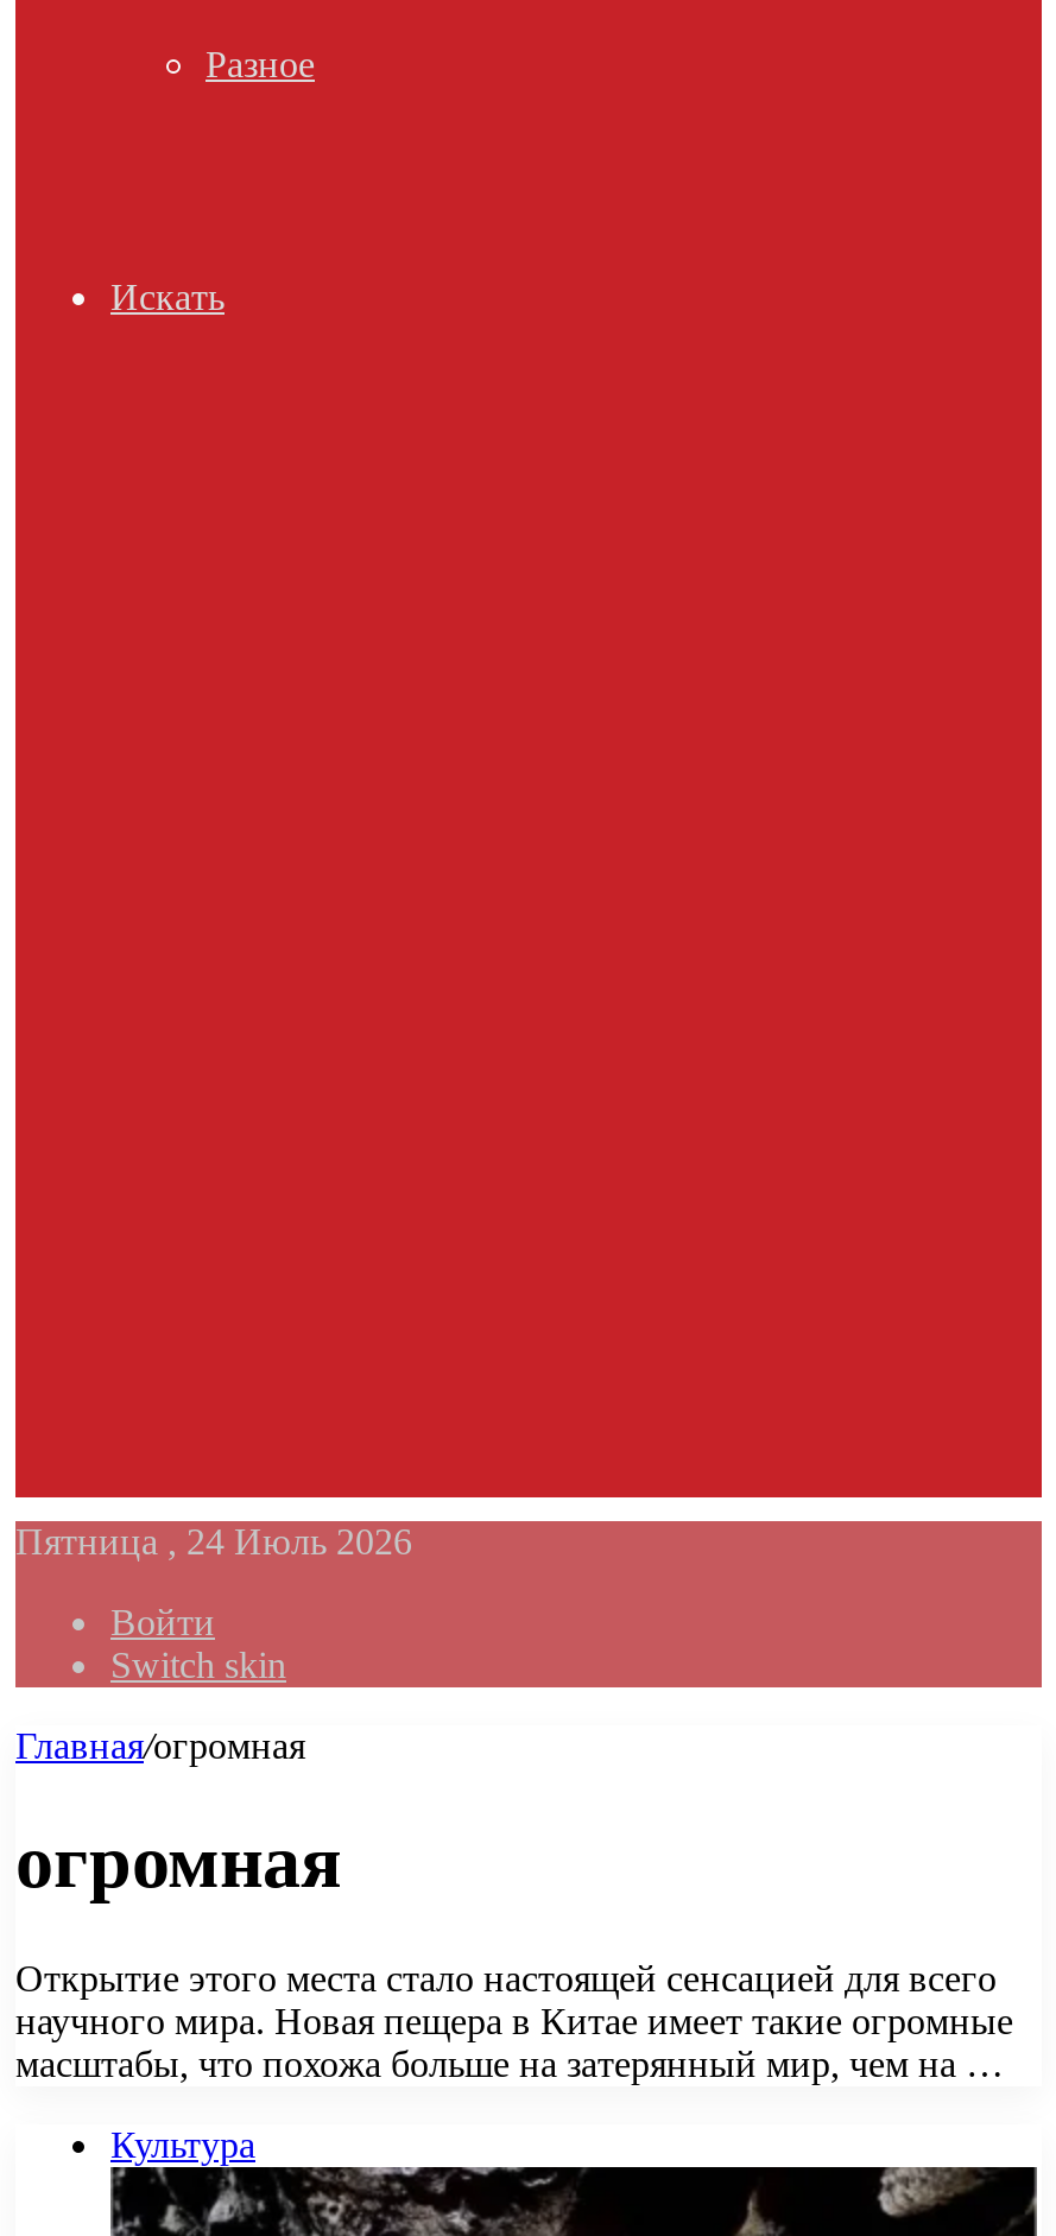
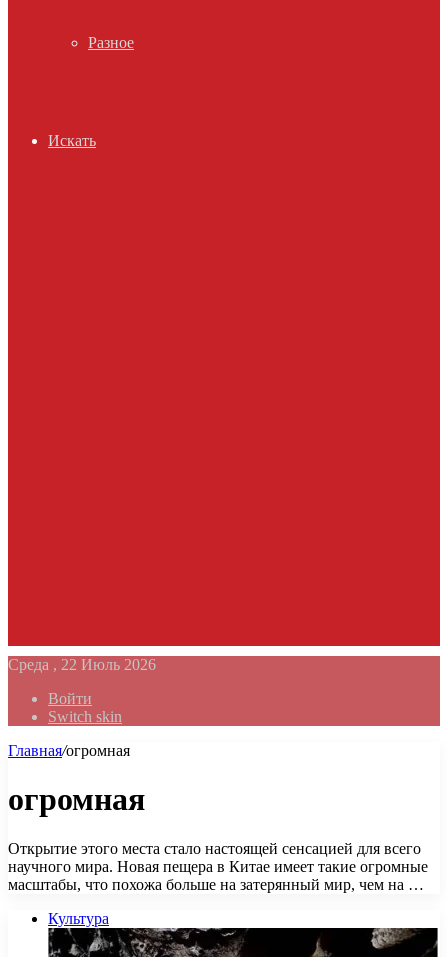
[15,1521,412,1562] Пятница , 24 Июль 2026 -> [8,656,156,673] Среда , 22 Июль 2026

